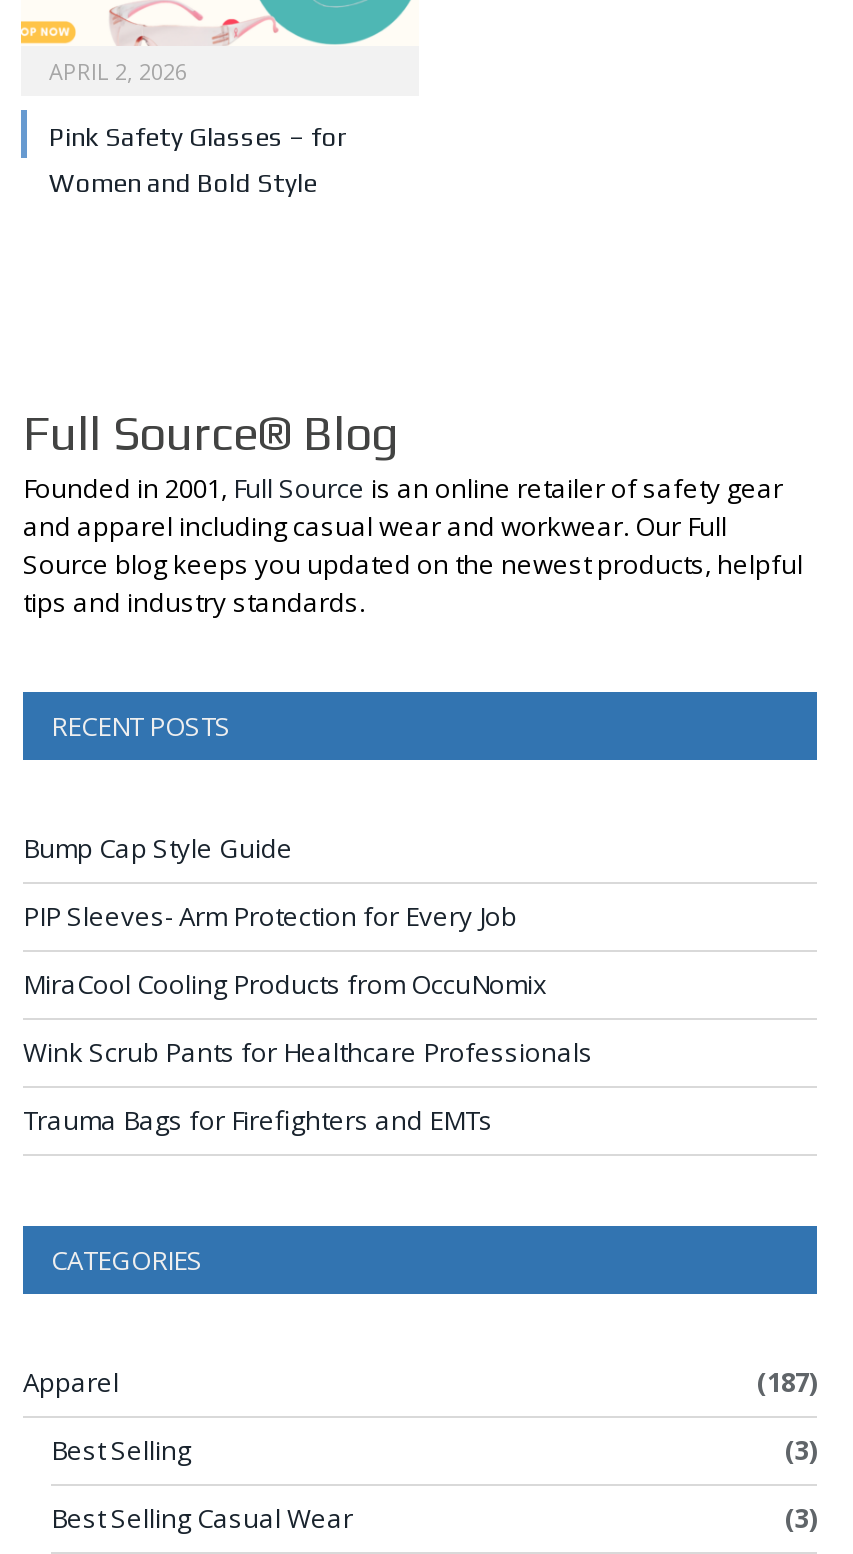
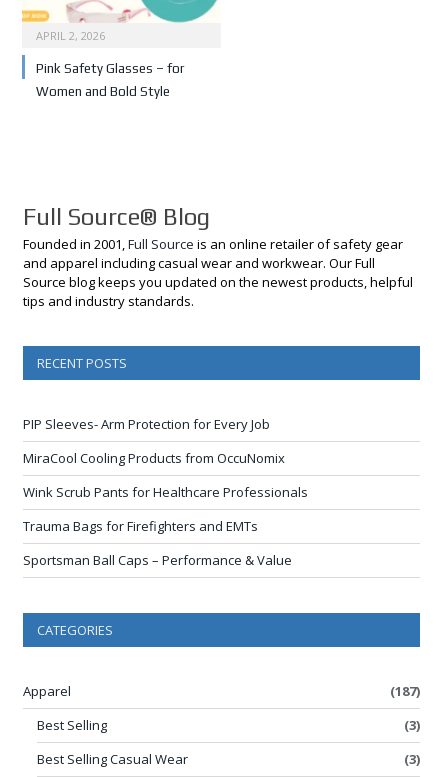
[23,829,293,865] Bump Cap Style Guide -> none
moved [23,897,593,1137] -> [23,415,308,535]: PIP Sleeves- Arm Protection for Every Job | MiraCool Cooling Products from OccuNomix | Wink Scrub Pants for Healthcare Professionals | Trauma Bags for Firefighters and EMTs
none -> [23,551,292,569] Sportsman Ball Caps – Performance & Value

